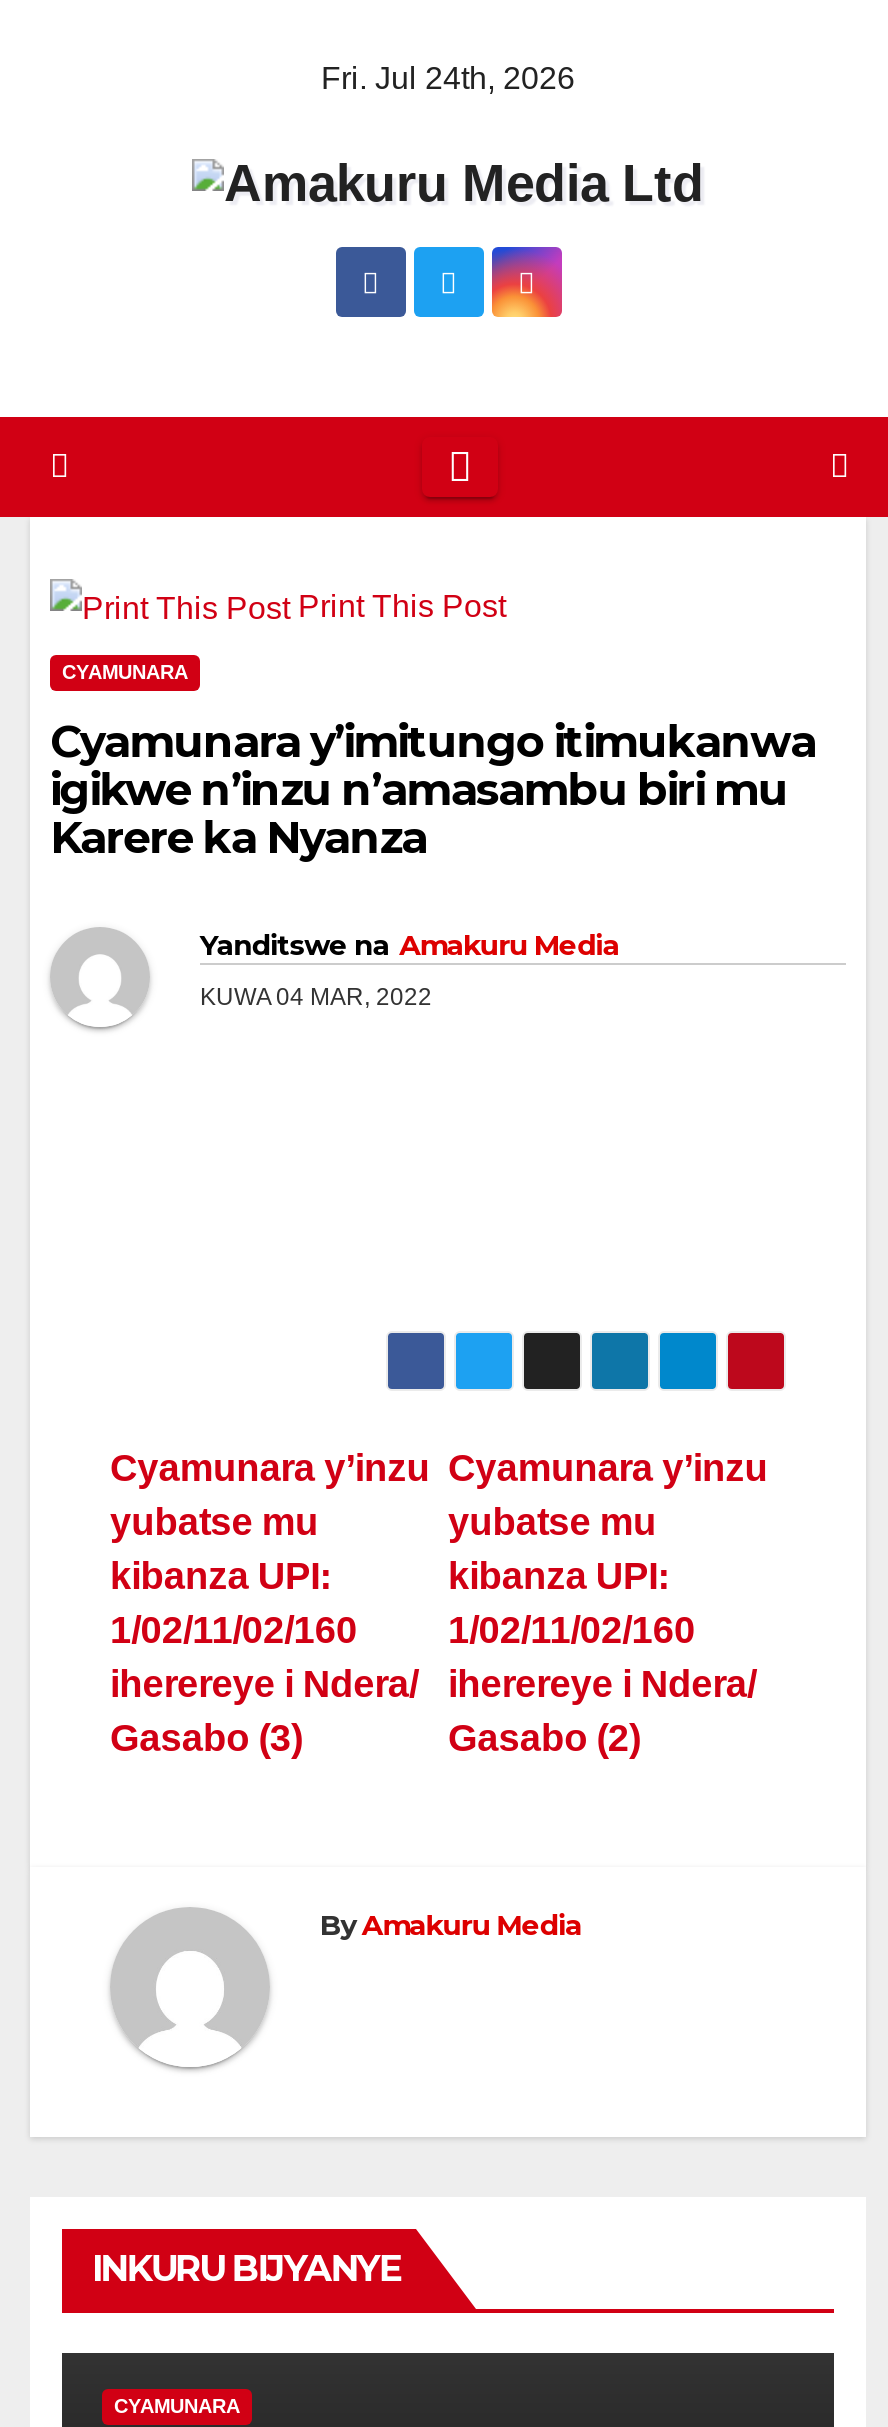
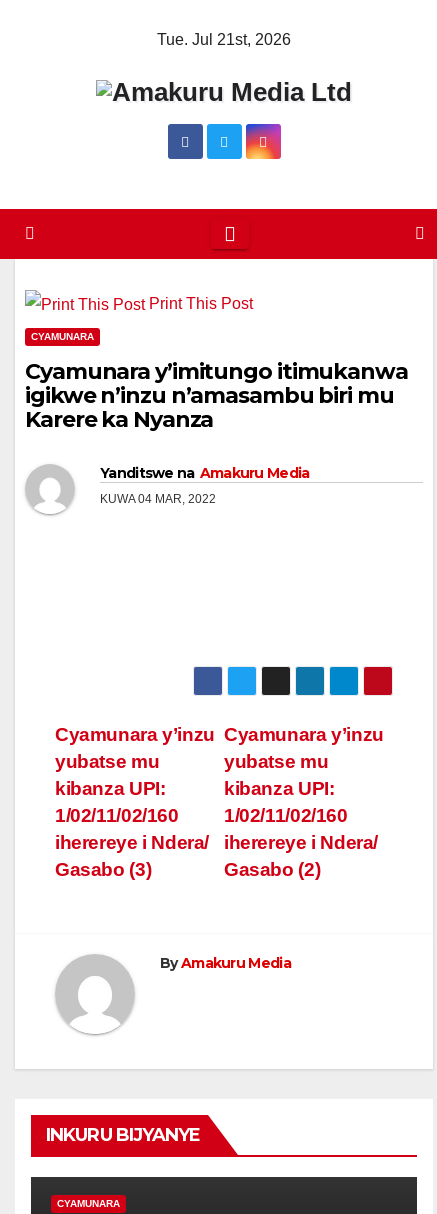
[321,61,575,95] Fri. Jul 24th, 2026 -> [157,31,291,48] Tue. Jul 21st, 2026

